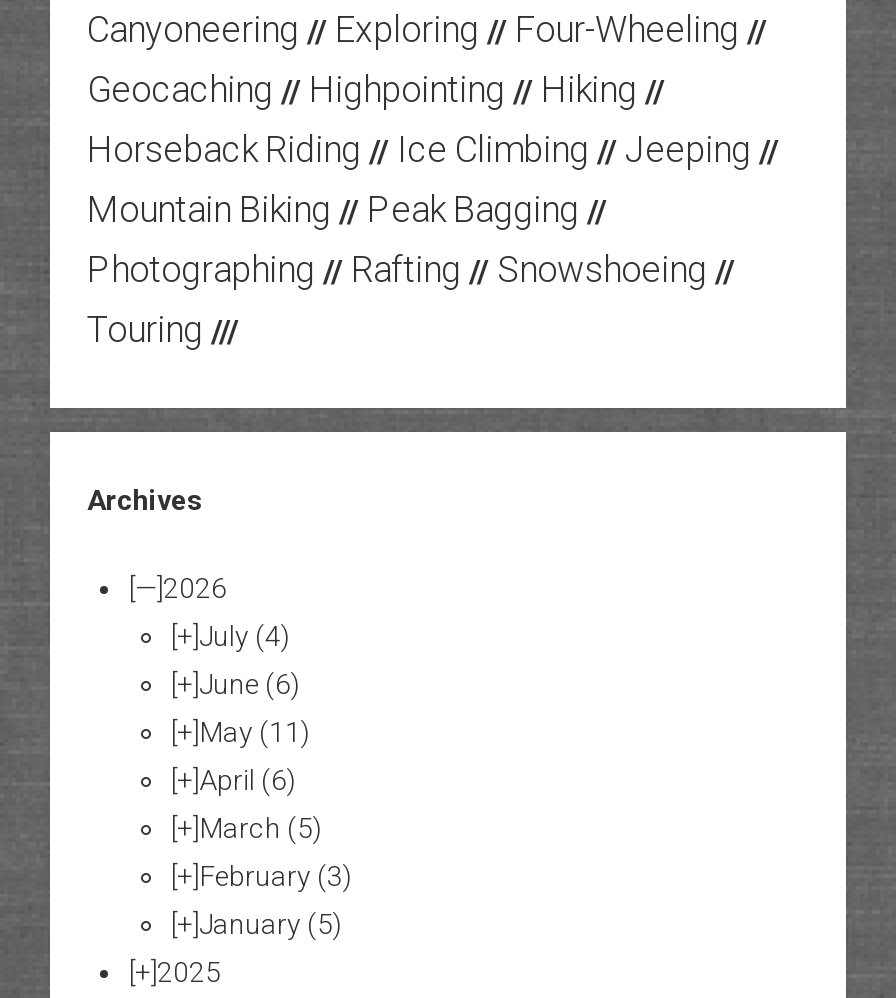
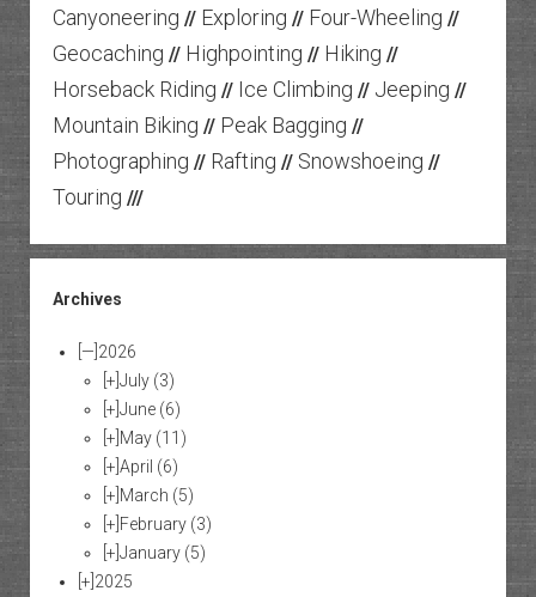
[171,620,291,652] [+]July (4) -> [102,371,174,390] [+]July (3)

